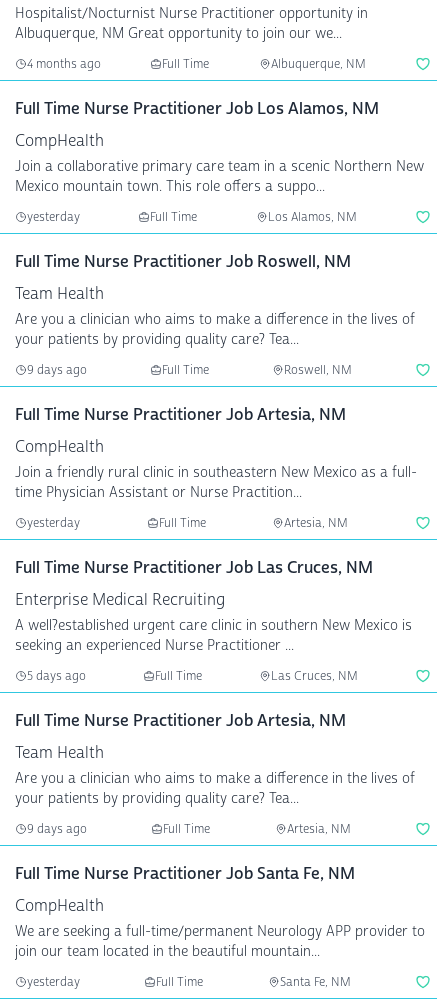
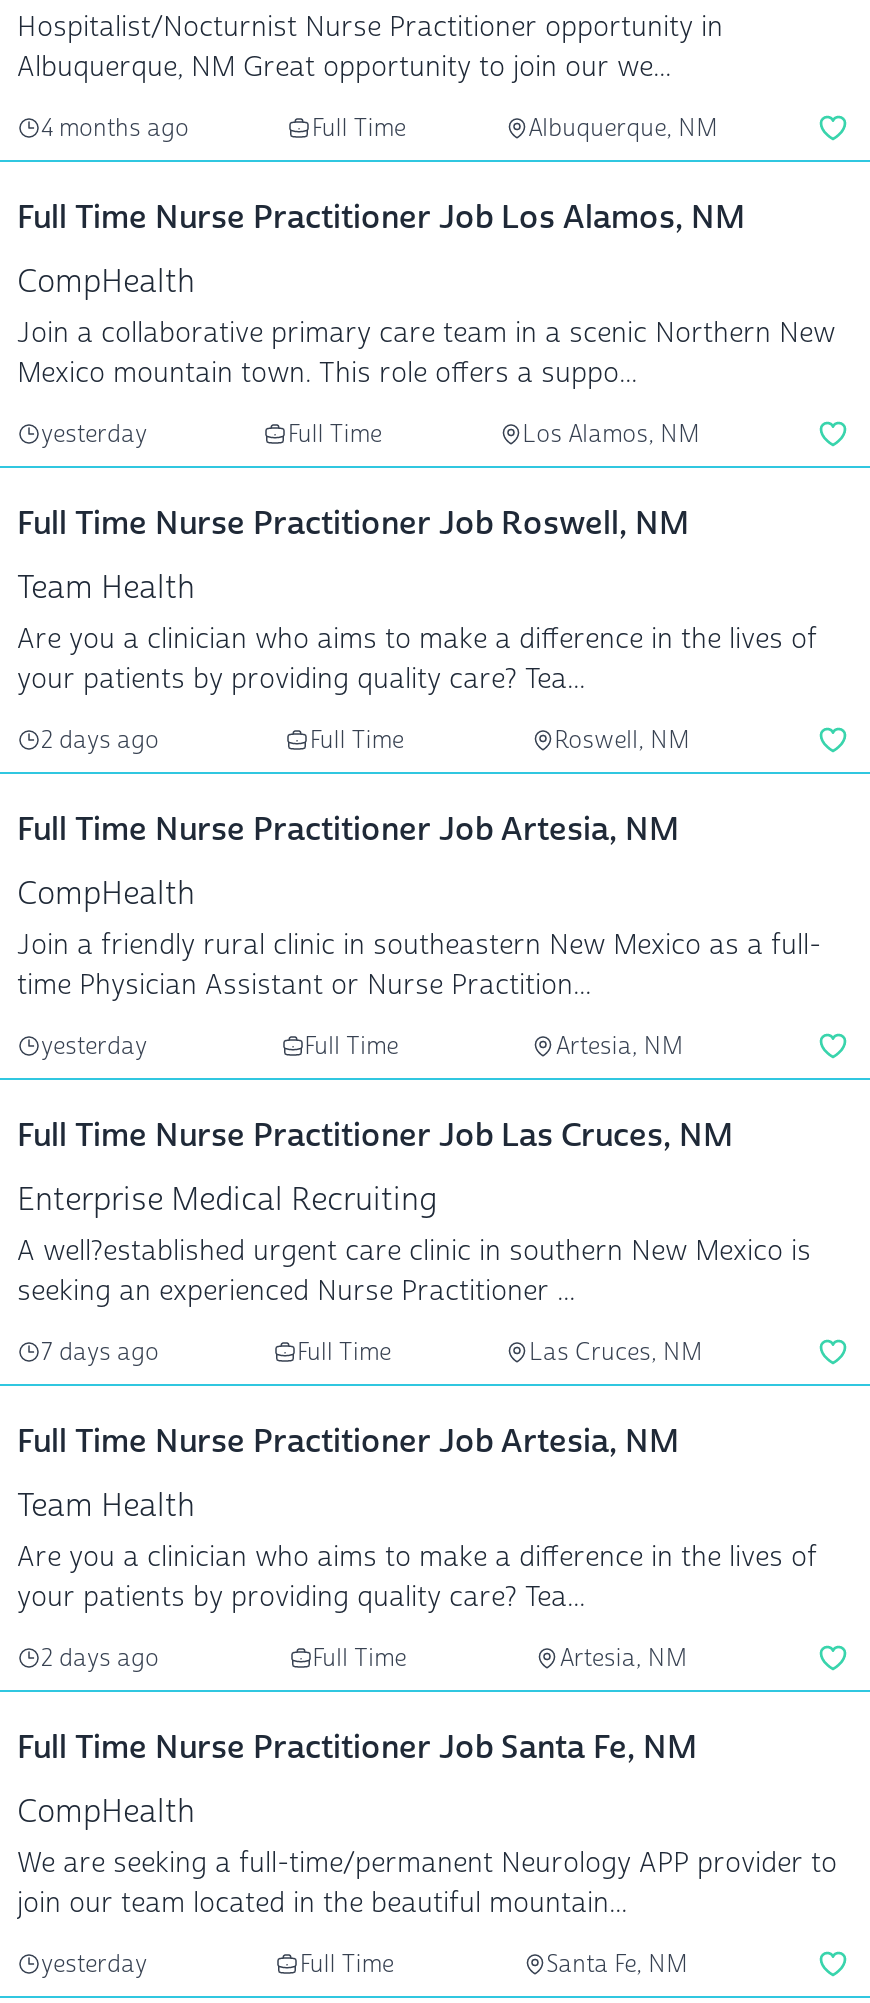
[27,362,87,378] 9 days ago -> [41,724,159,756] 2 days ago
[27,668,86,684] 5 days ago -> [41,1336,159,1368] 7 days ago
[27,821,87,837] 9 days ago -> [41,1642,159,1674] 2 days ago

